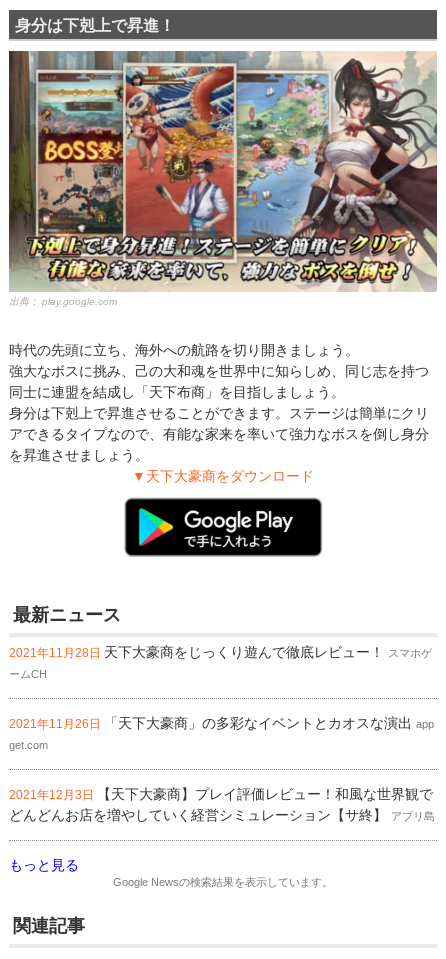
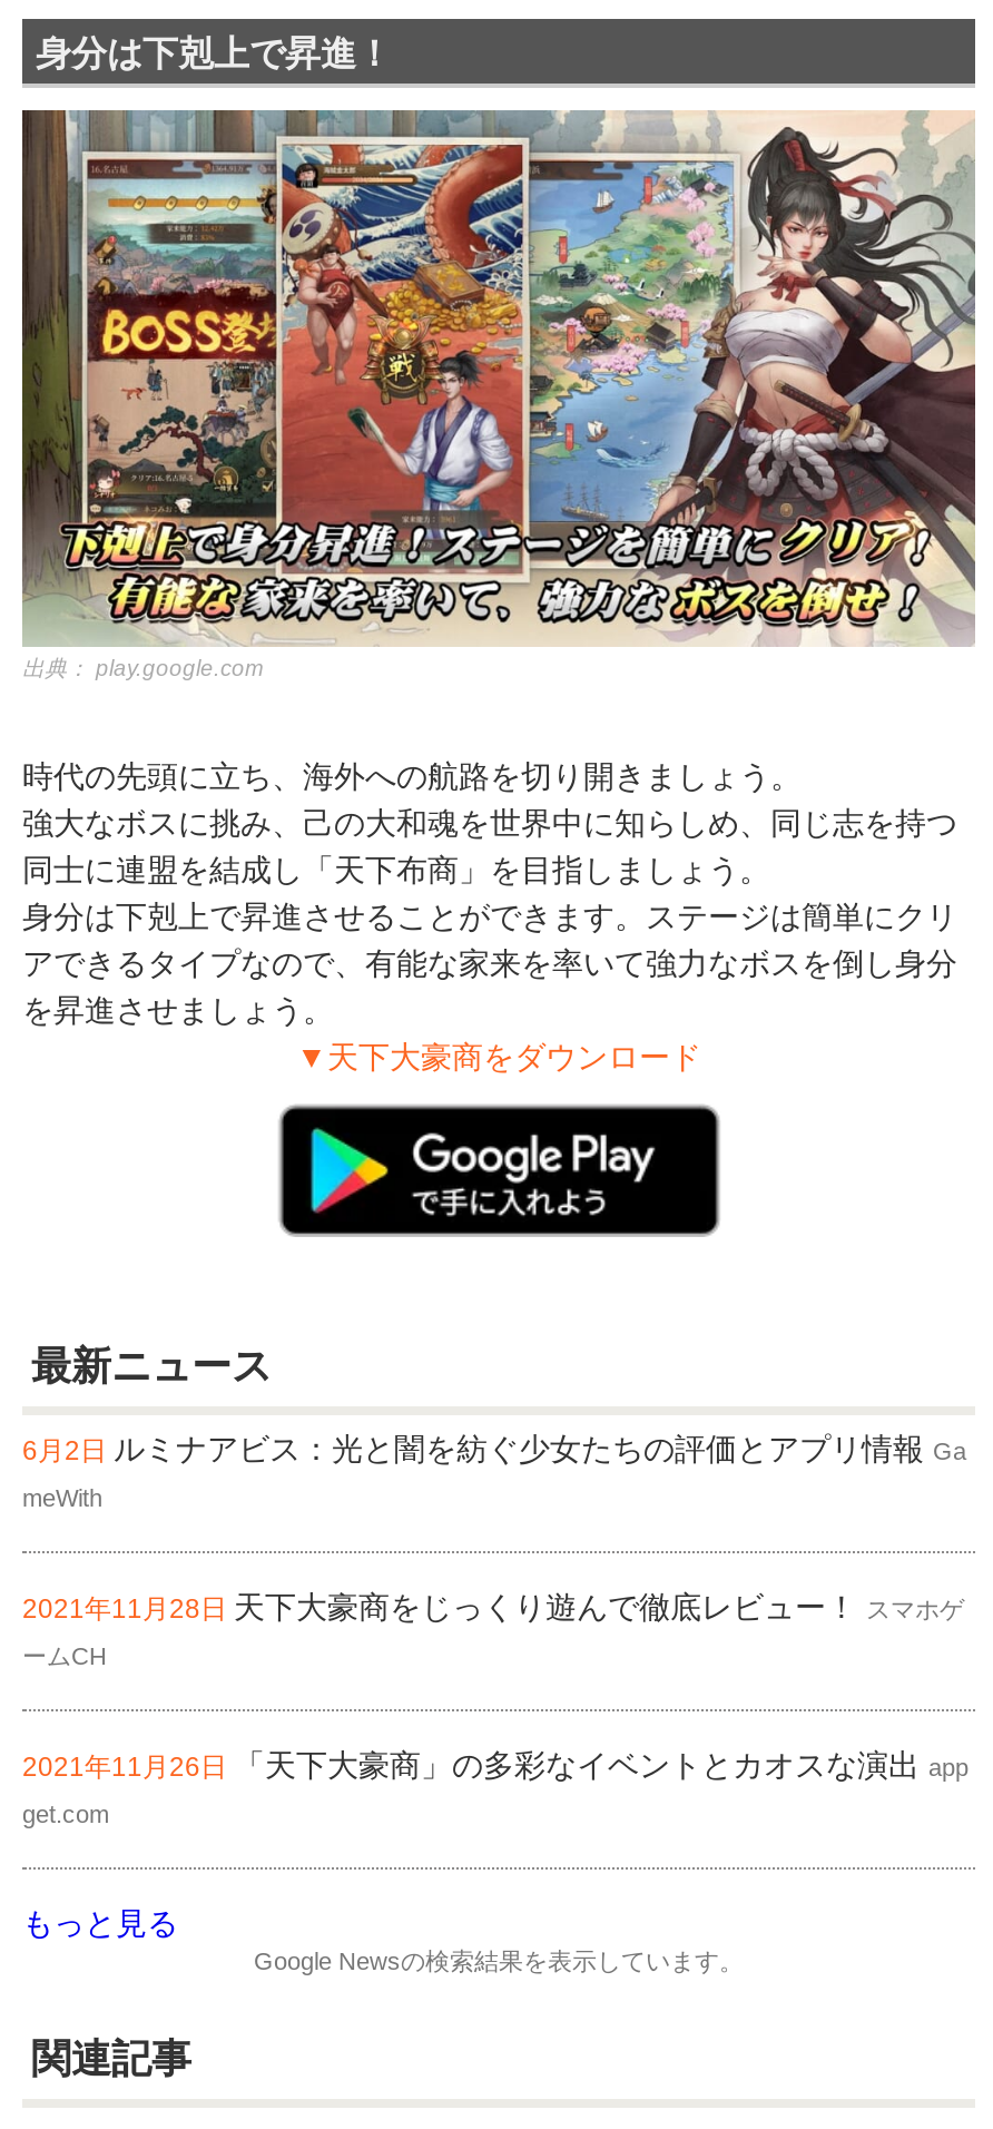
none -> [22,1430,966,1510] 6月2日ルミナアビス：光と闇を紡ぐ少女たちの評価とアプリ情報Ga | meWith
moved [9,644,434,751] -> [22,1588,969,1827]: 2021年11月28日天下大豪商をじっくり遊んで徹底レビュー！スマホゲ | ームCH | 2021年11月26日「天下大豪商」の多彩なイベントとカオスな演出app | get.com
[9,786,435,823] 2021年12月3日【天下大豪商】プレイ評価レビュー！和風な世界観で | どんどんお店を増やしていく経営シミュレーション【サ終】アプリ島 -> none

